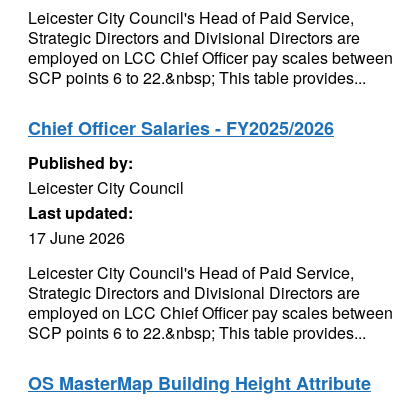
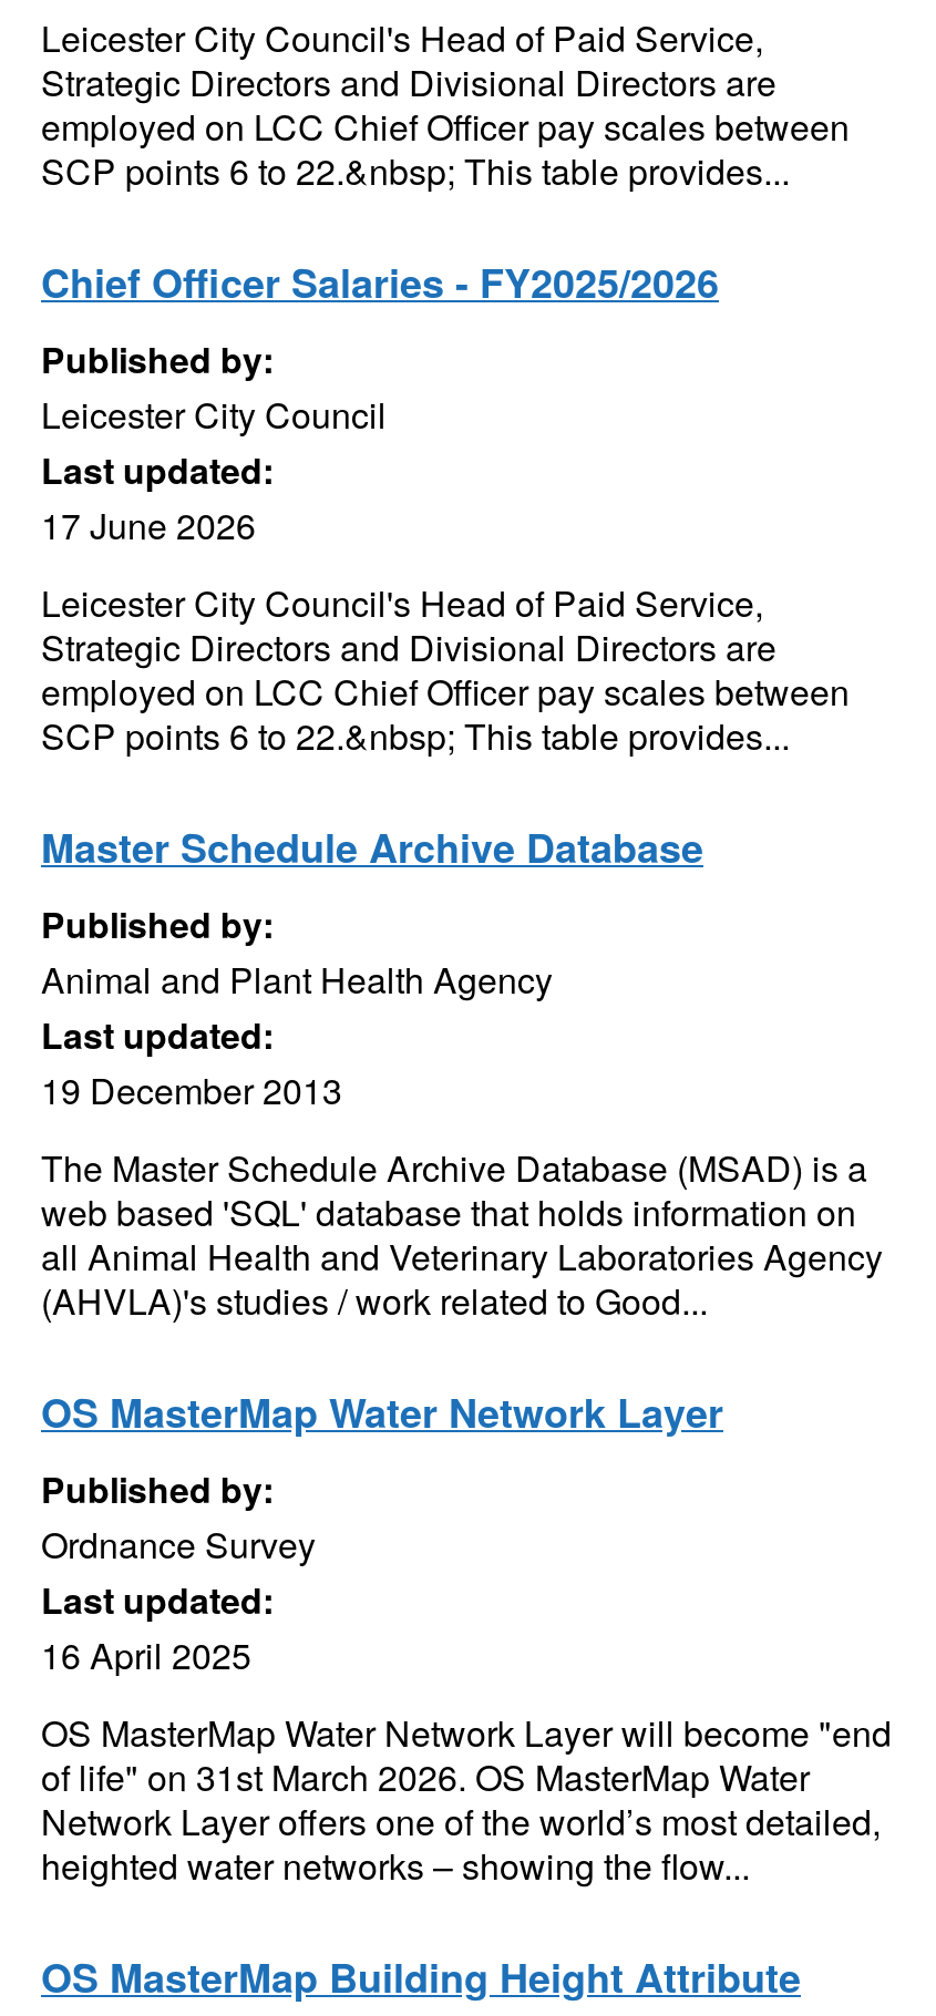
none -> [41,819,892,1891] Master Schedule Archive Database | Published by: | Animal and Plant Health Agency | Last updated: | 19 December 2013 | The Master Schedule Archive Database (MSAD) is a | web based 'SQL' database that holds information on | all Animal Health and Veterinary Laboratories Agency | (AHVLA)'s studies / work related to Good... | OS MasterMap Water Network Layer | Published by: | Ordnance Survey | Last updated: | 16 April 2025 | OS MasterMap Water Network Layer will become "end | of life" on 31st March 2026. OS MasterMap Water | Network Layer offers one of the world’s most detailed, | heighted water networks – showing the flow...

